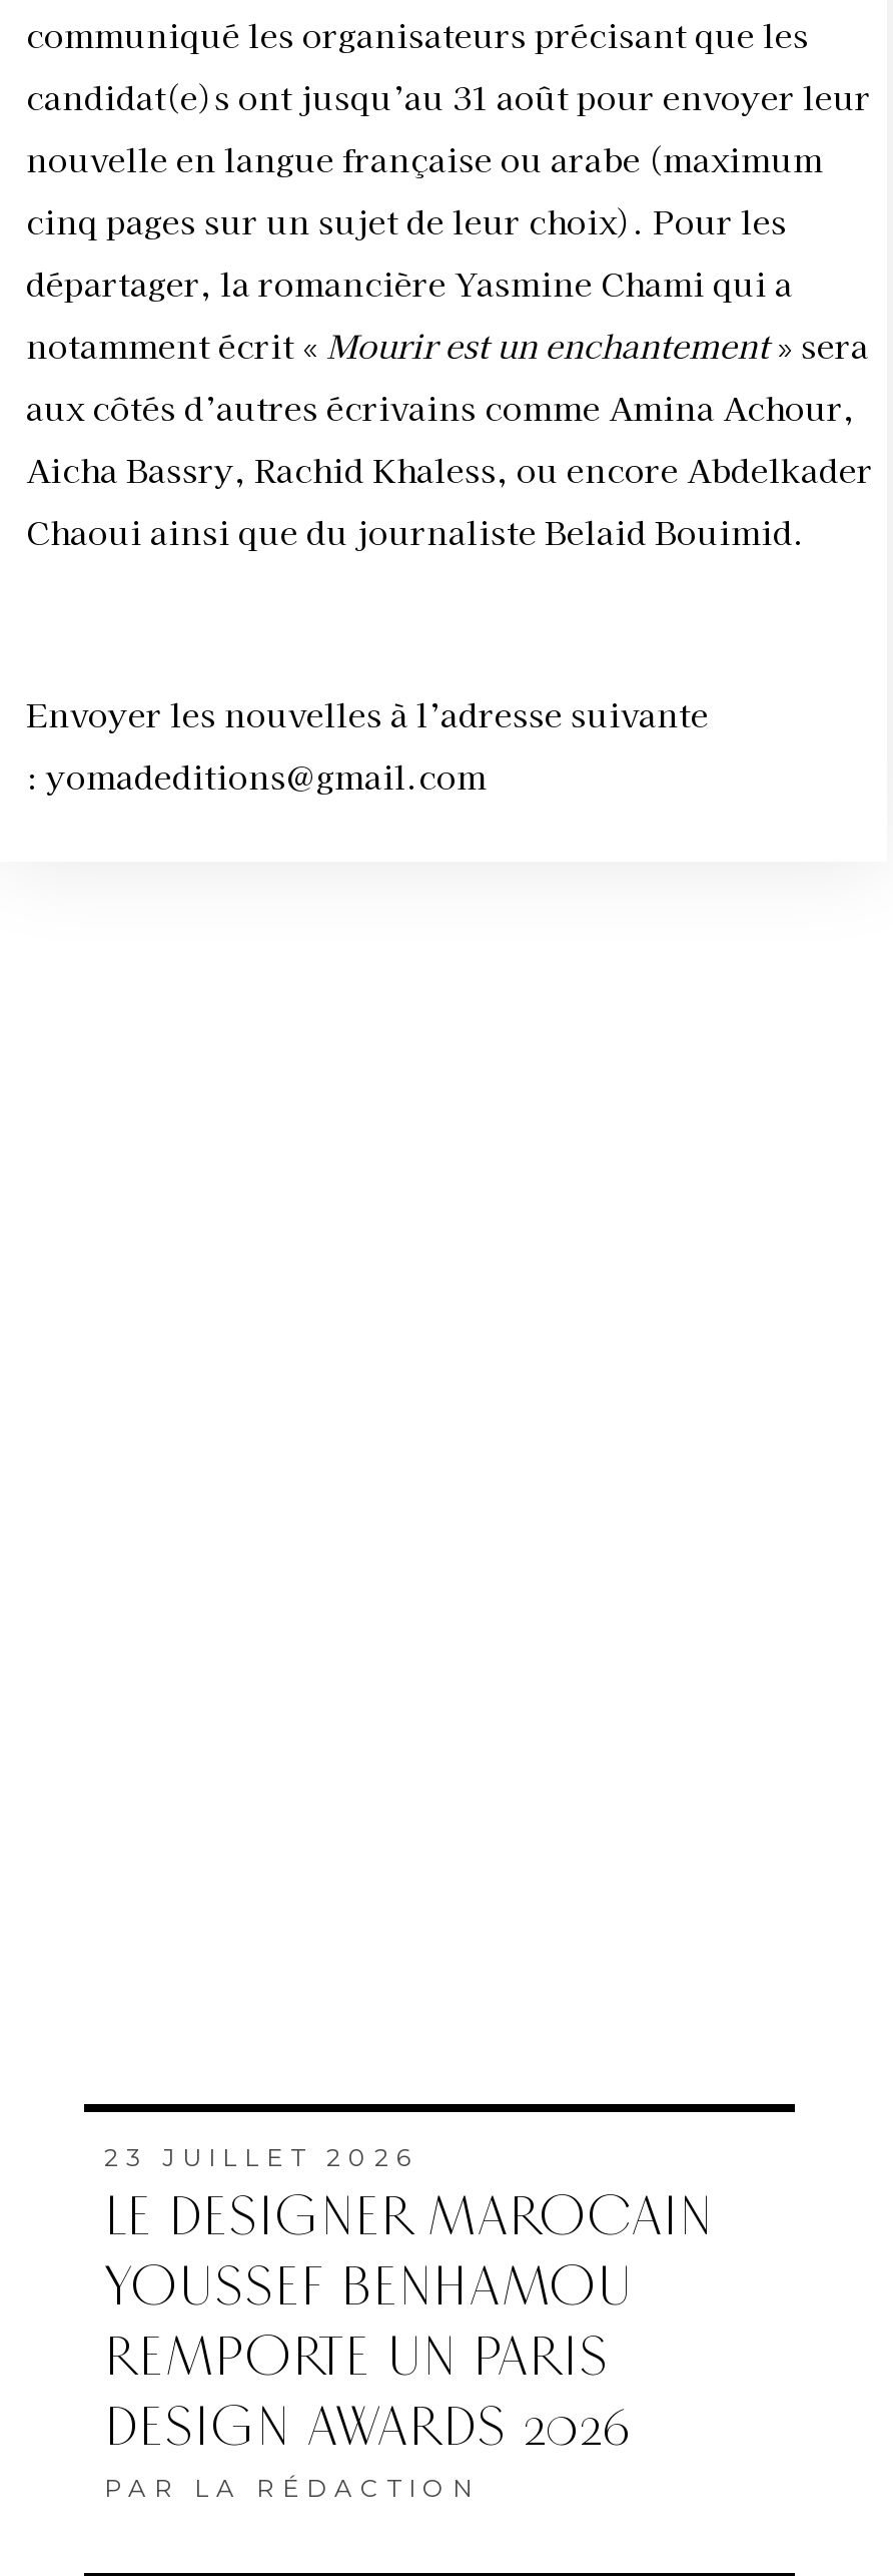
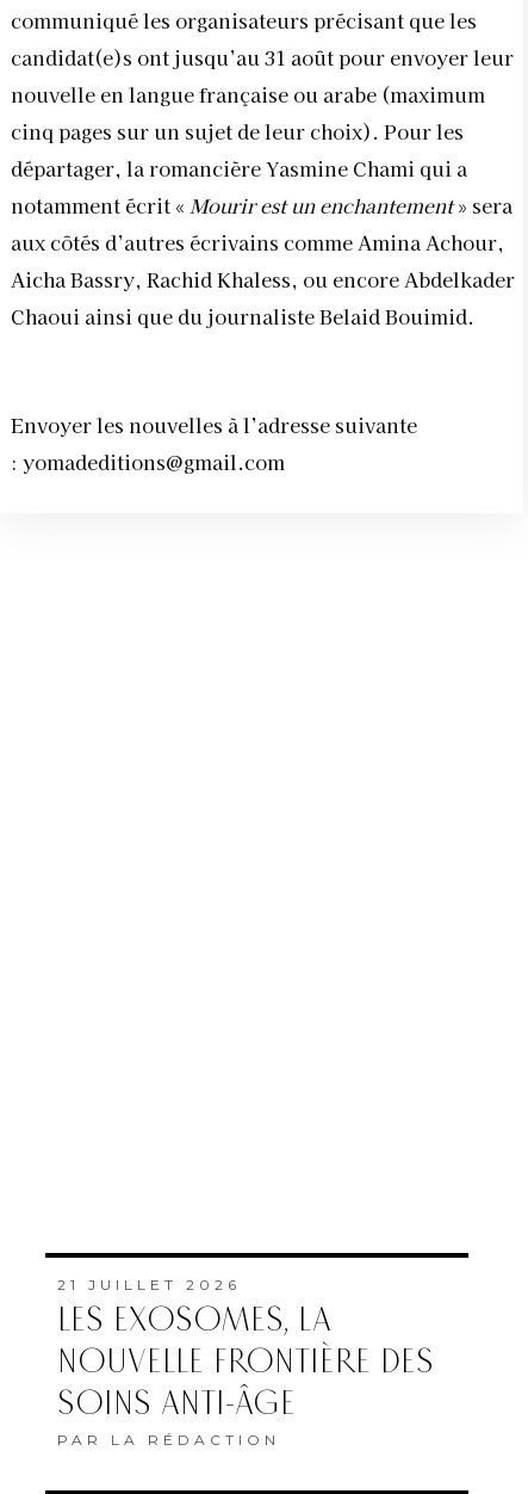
[104,2143,713,2461] 23 JUILLET 2026 | LE DESIGNER MAROCAIN | YOUSSEF BENHAMOU | REMPORTE UN PARIS | DESIGN AWARDS 2026 -> [57,1276,434,1424] 21 JUILLET 2026 | LES EXOSOMES, LA | NOUVELLE FRONTIÈRE DES | SOINS ANTI-ÂGE

